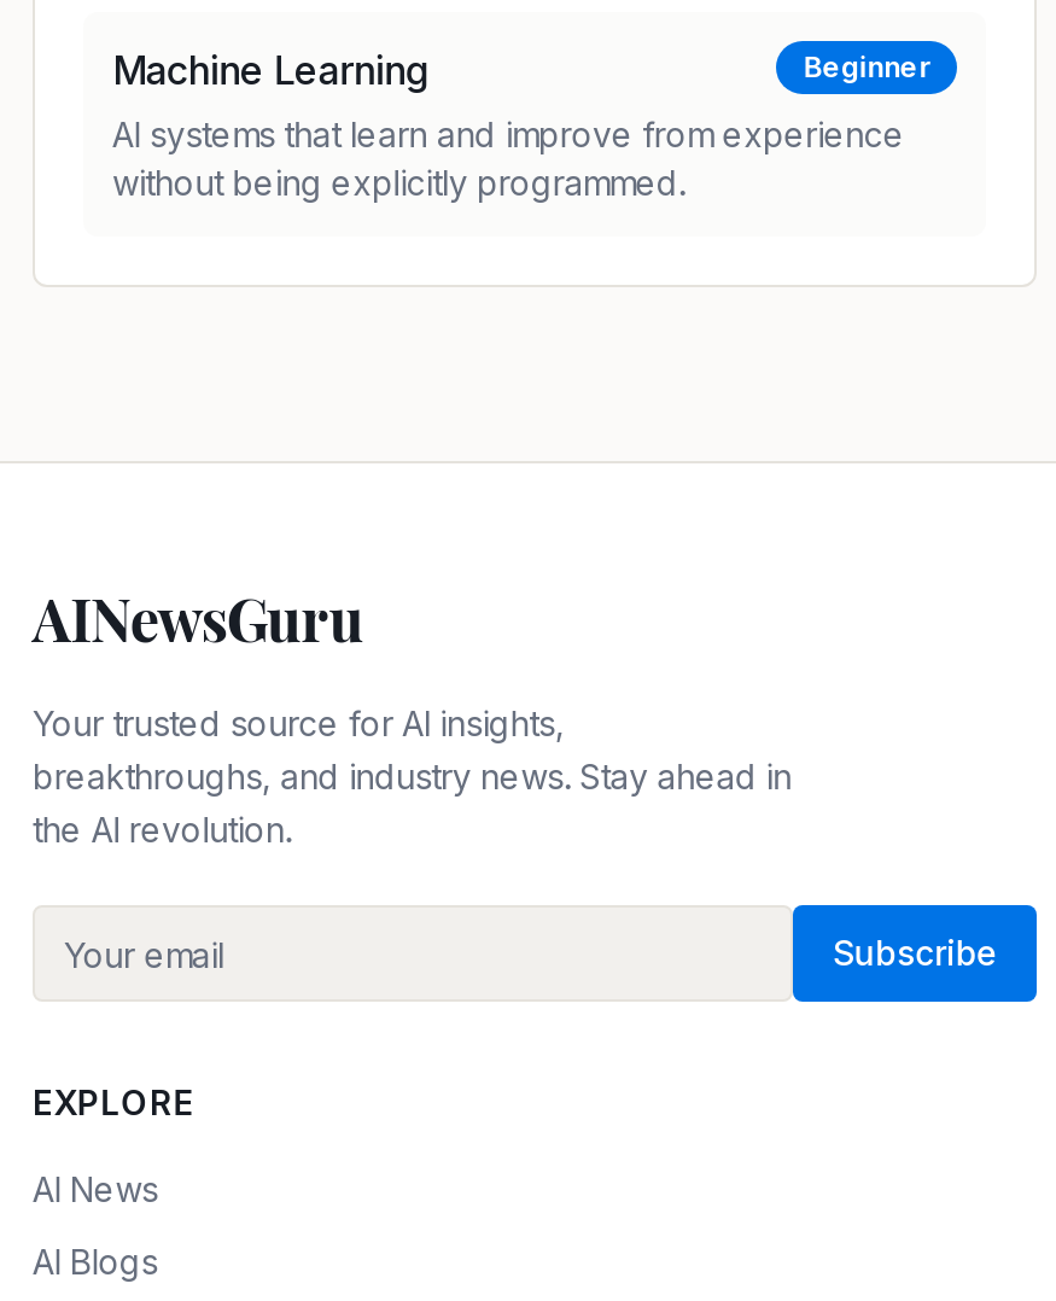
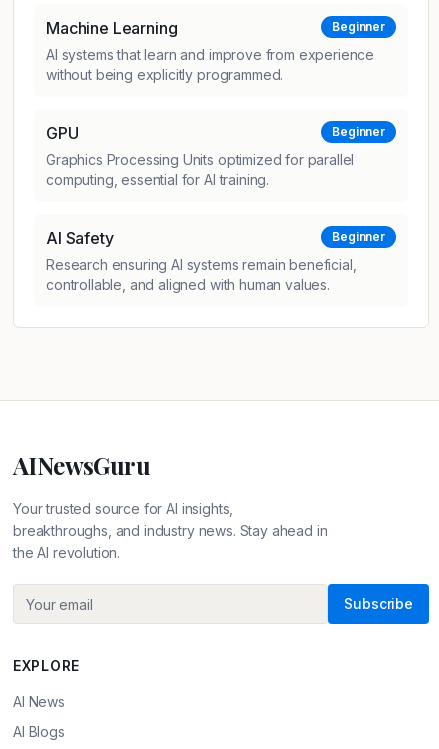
none -> [46,123,385,293] GPU | Beginner | Graphics Processing Units optimized for parallel | computing, essential for AI training. | AI Safety | Beginner | Research ensuring AI systems remain beneficial, | controllable, and aligned with human values.

